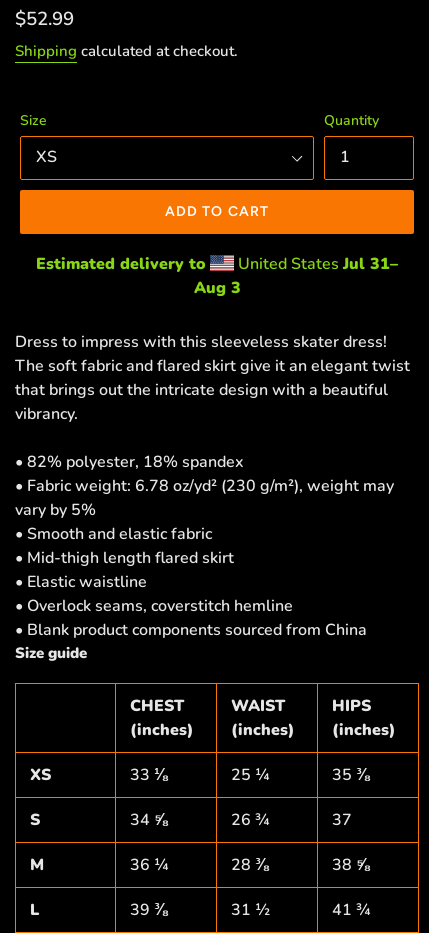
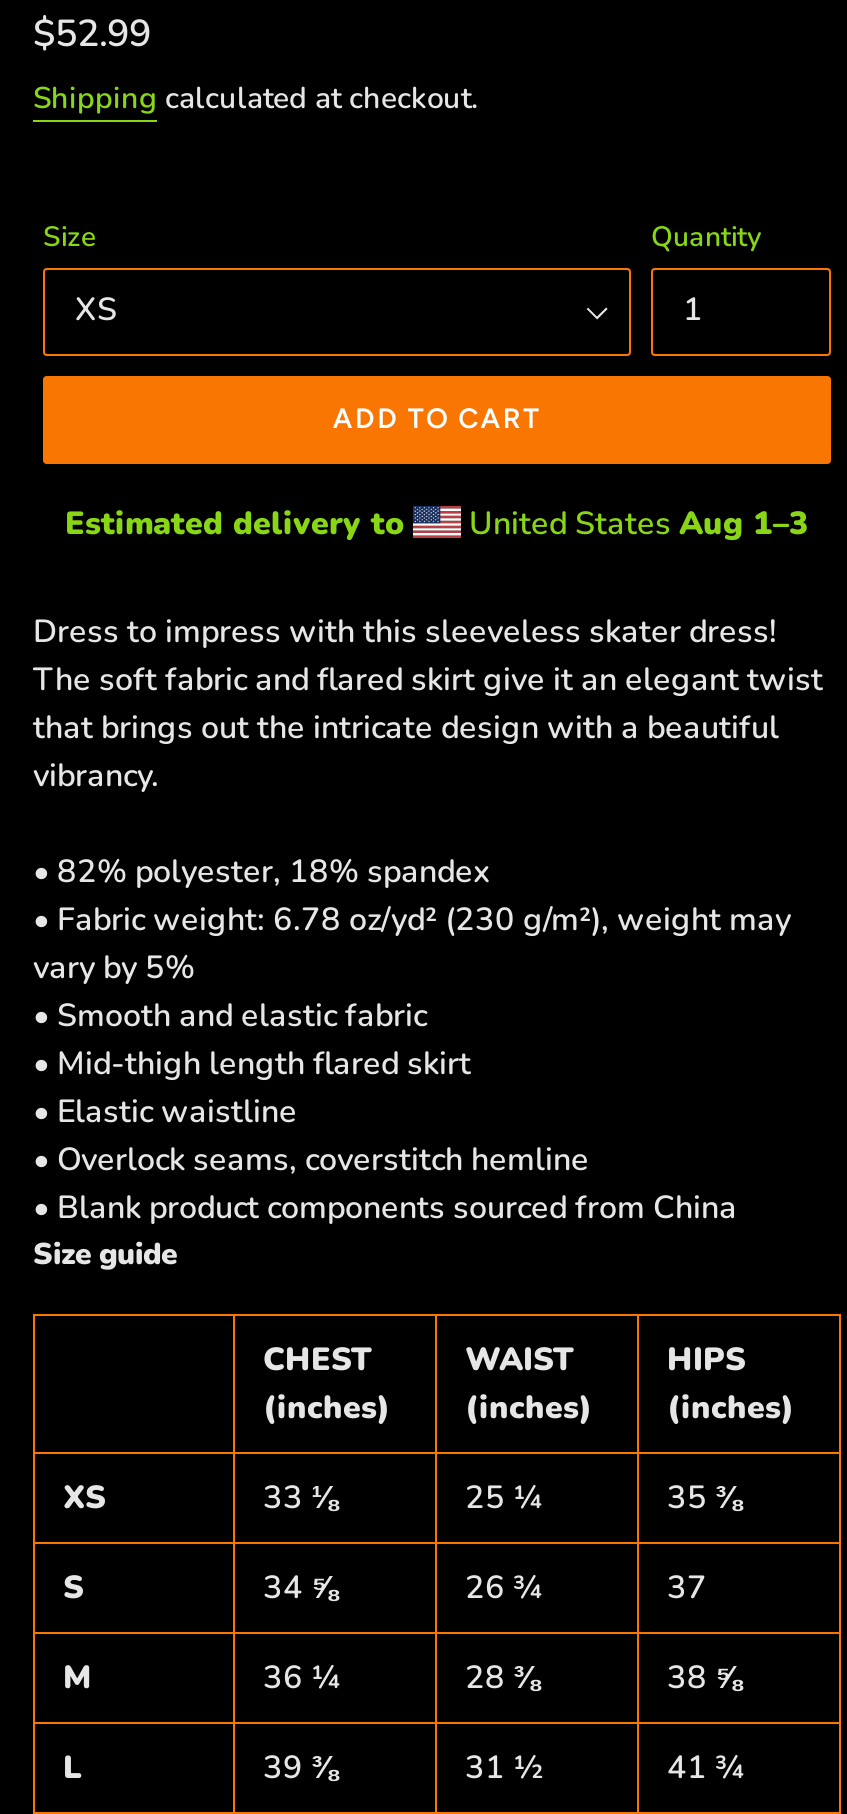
[193,253,398,299] United States Jul 31– | Aug 3 -> [461,501,809,545] United States Aug 1–3

